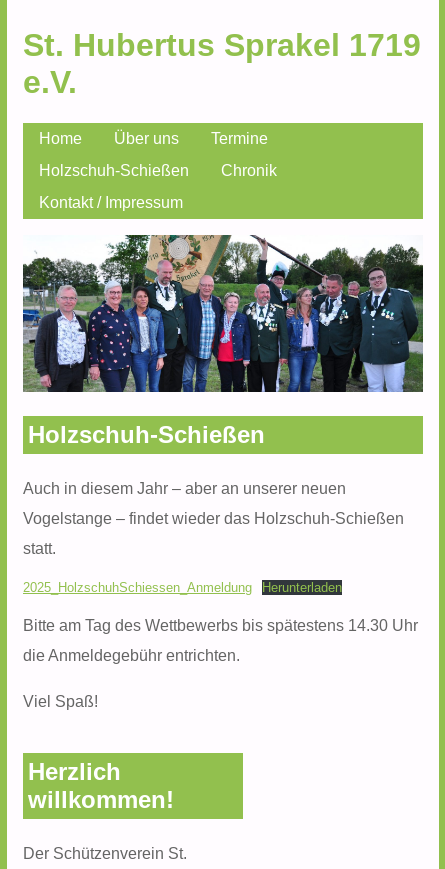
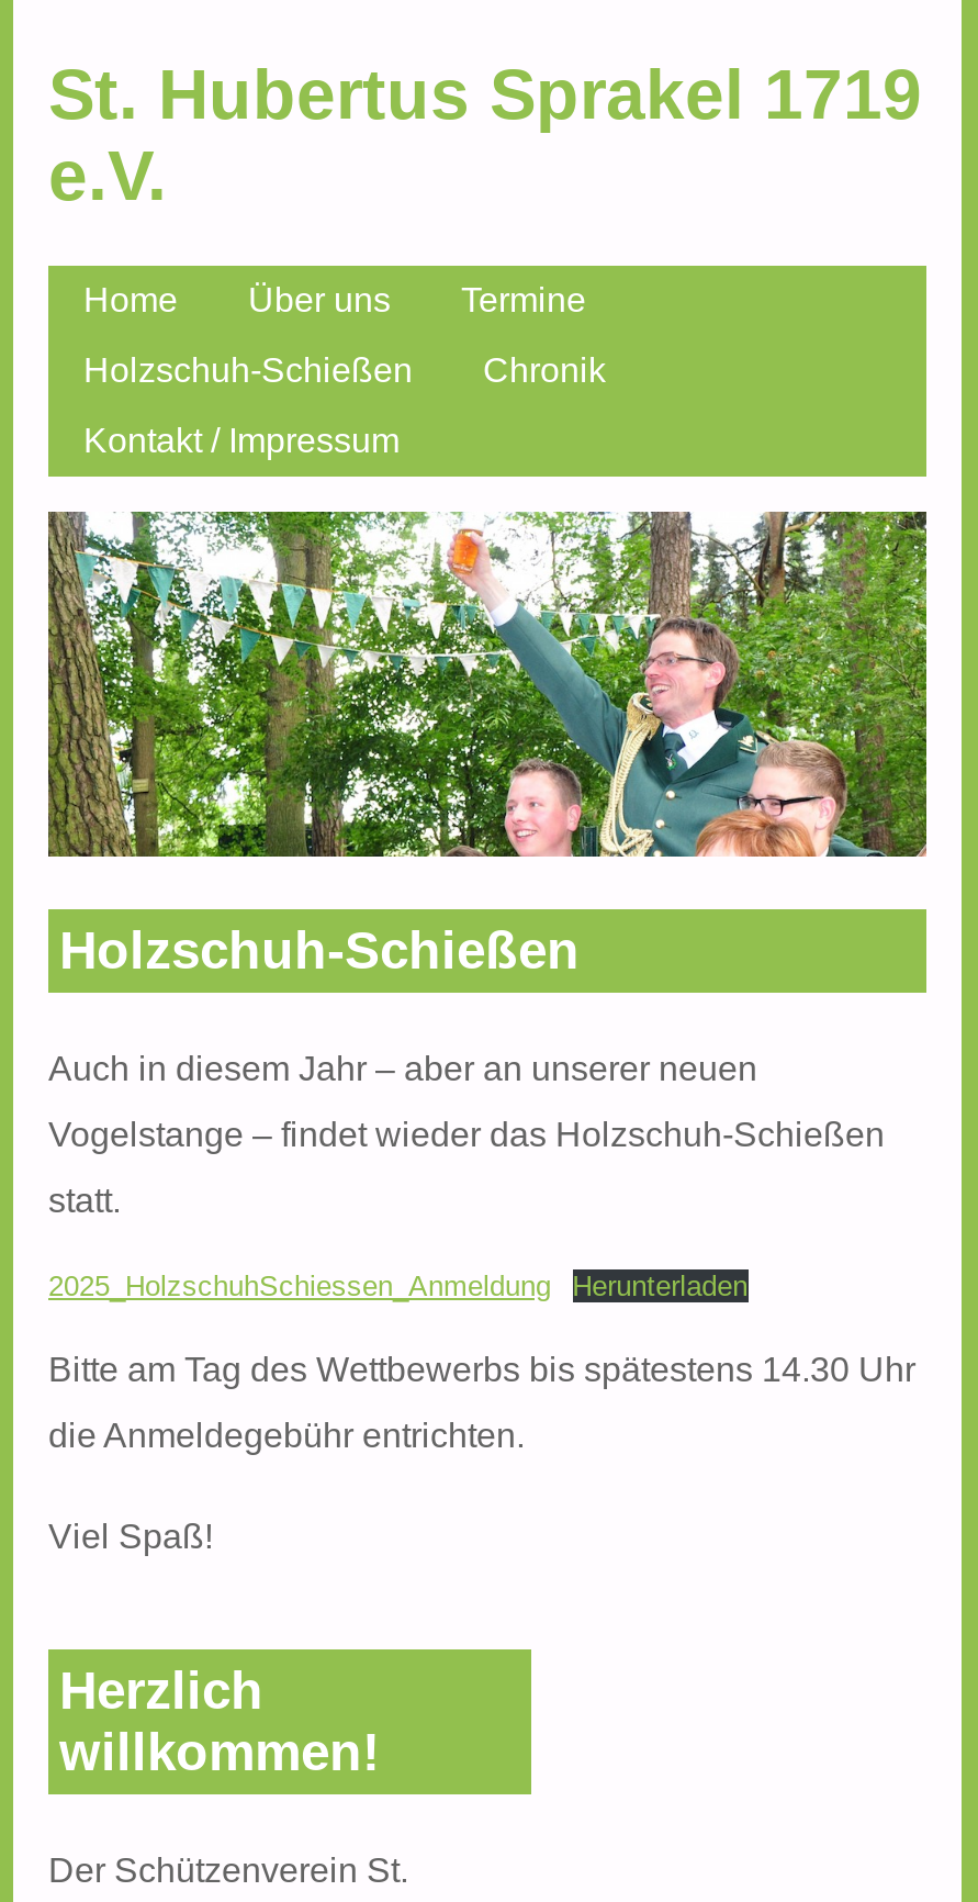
[22,234,424,393] [image] -> [46,510,929,859] [image]

